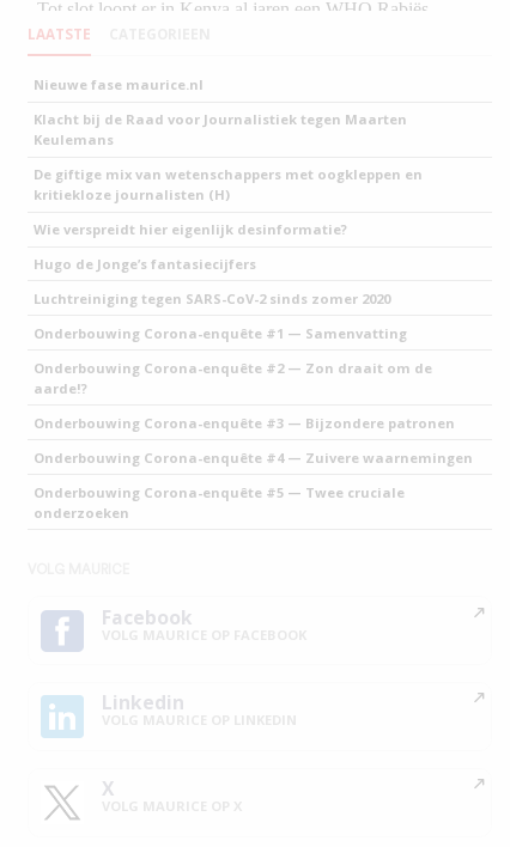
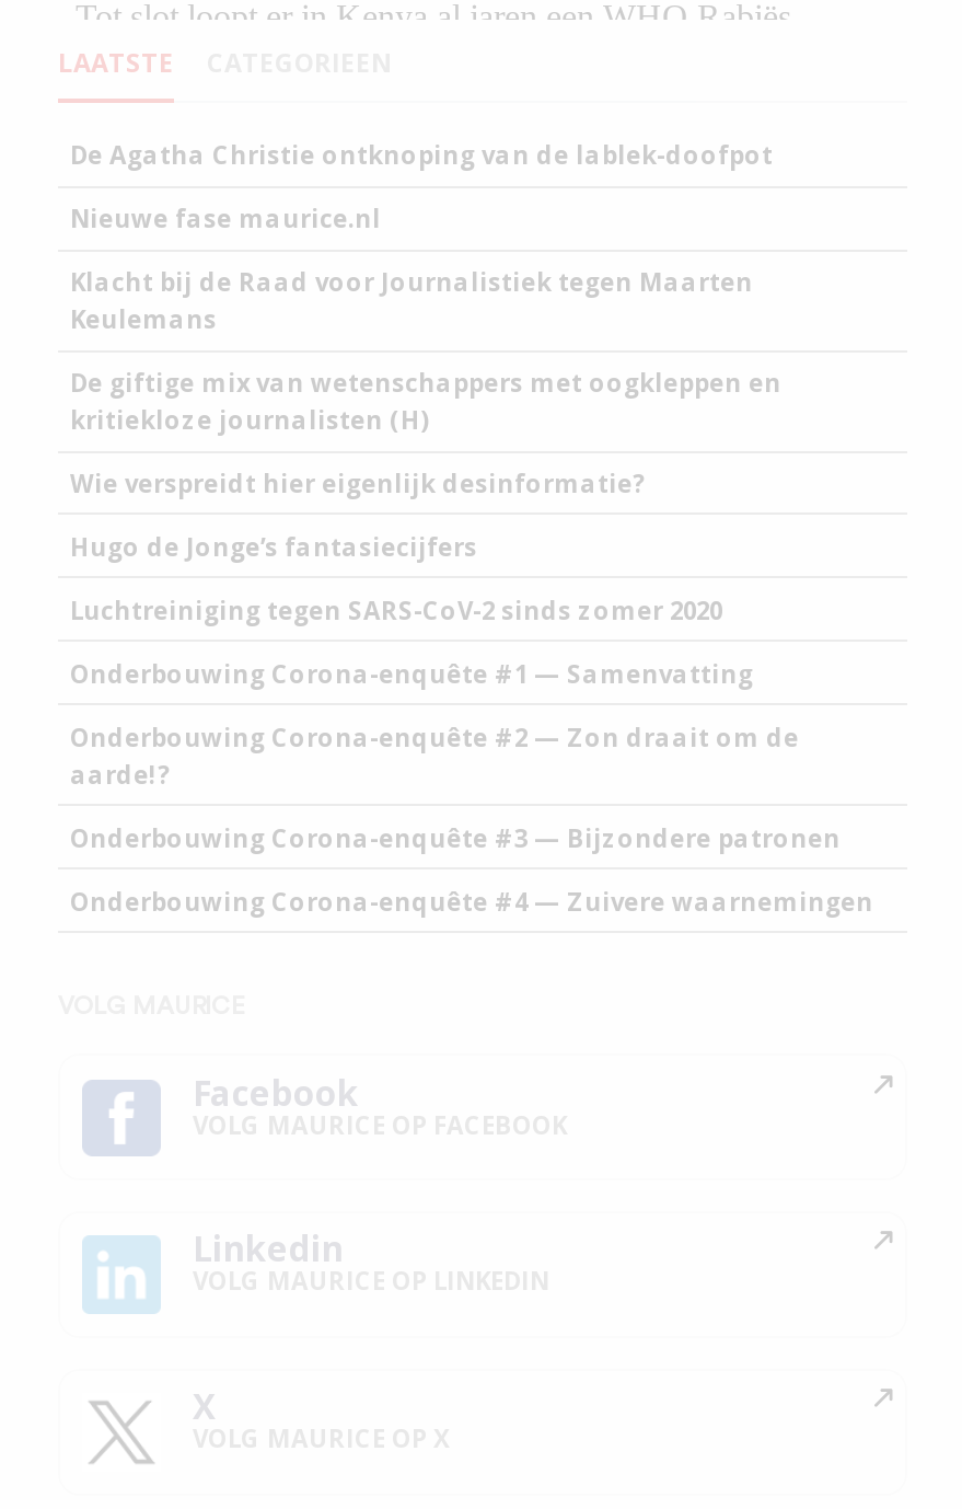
none -> [70,138,773,171] De Agatha Christie ontknoping van de lablek-doofpot
moved [34,76,473,466] -> [70,202,873,917]: Nieuwe fase maurice.nl | Klacht bij de Raad voor Journalistiek tegen Maarten | Keulemans | ... | Onderbouwing Corona-enquête #3 — Bijzondere patronen | Onderbouwing Corona-enquête #4 — Zuivere waarnemingen
[34,483,405,521] Onderbouwing Corona-enquête #5 — Twee cruciale | onderzoeken -> none

